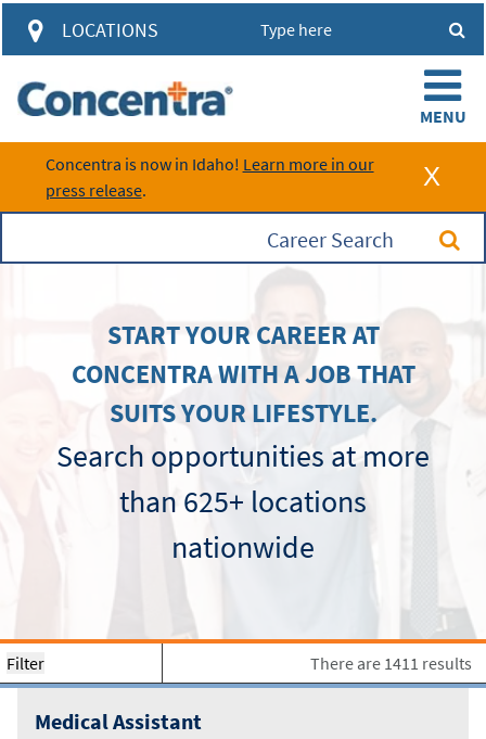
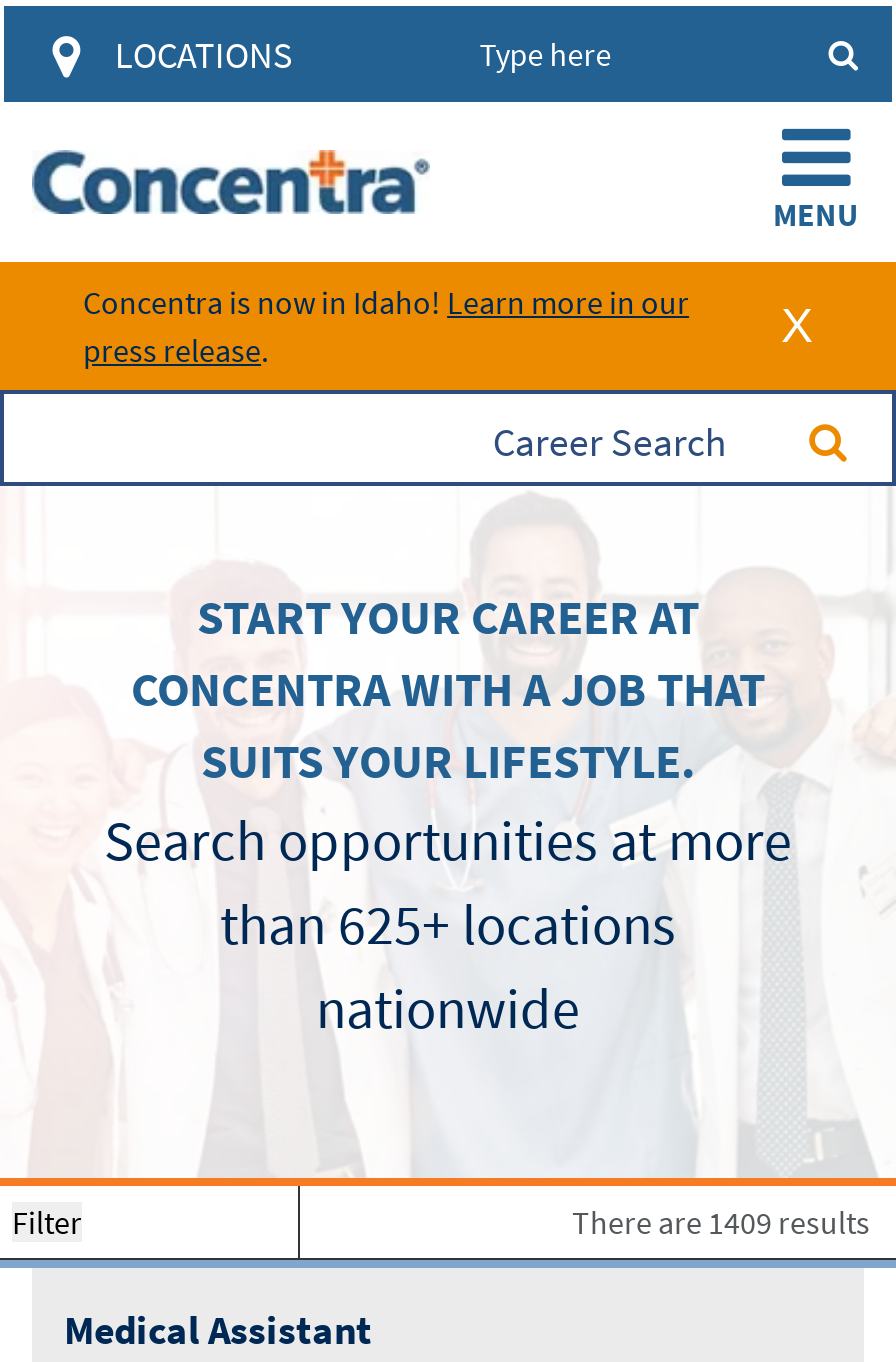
[310,652,472,674] There are 1411 results -> [572,1202,870,1242] There are 1409 results

